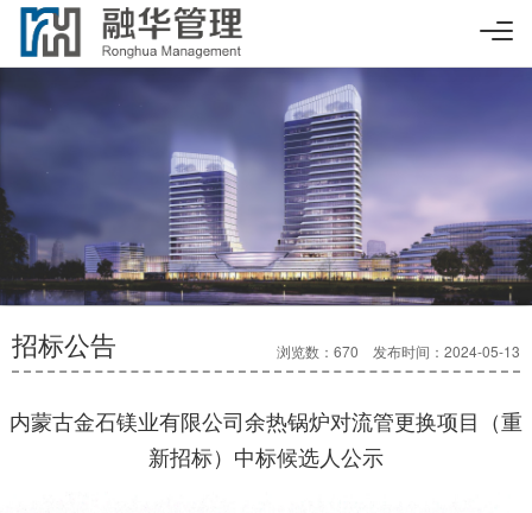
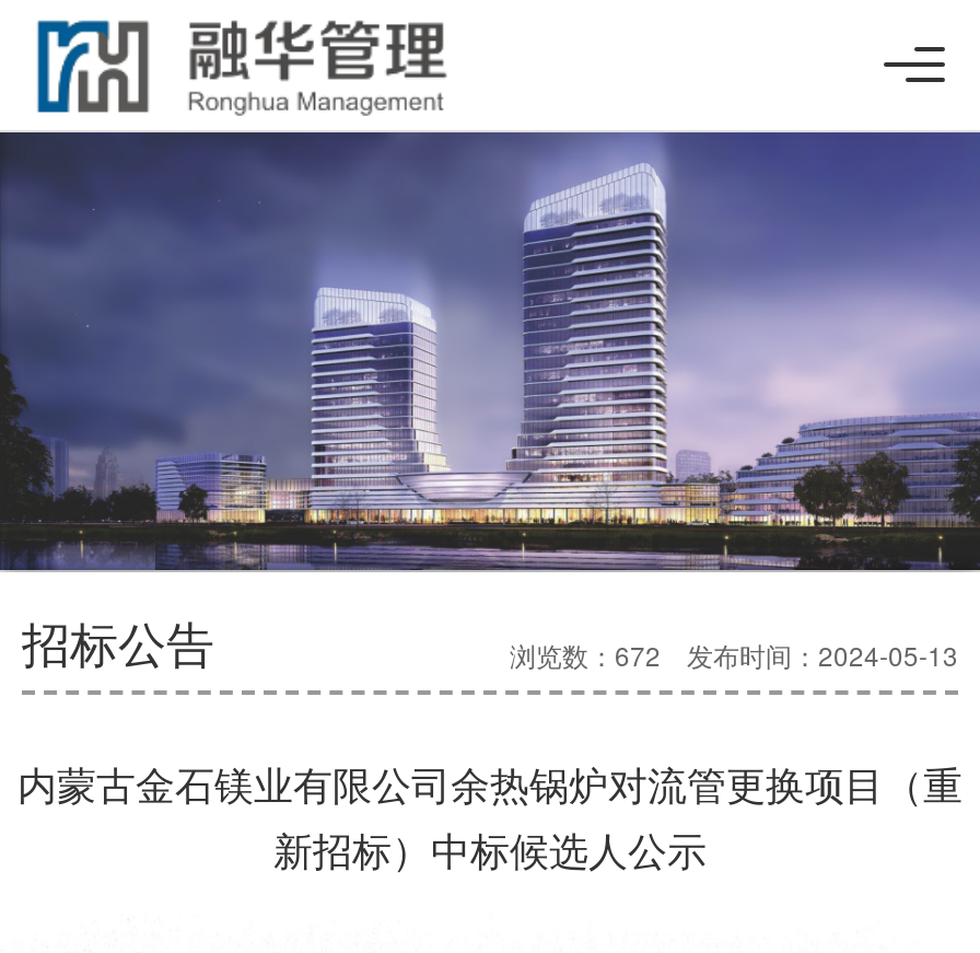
[277,340,520,361] 浏览数：670 发布时间：2024-05-13 -> [510,635,958,672] 浏览数：672 发布时间：2024-05-13

